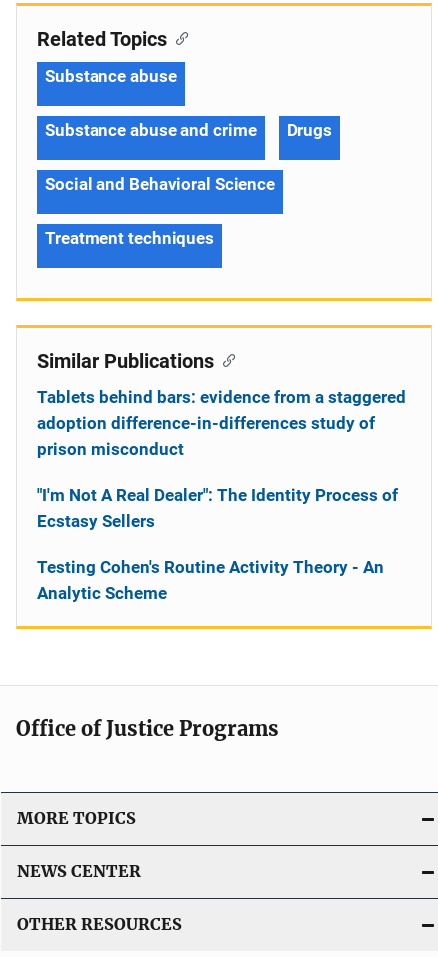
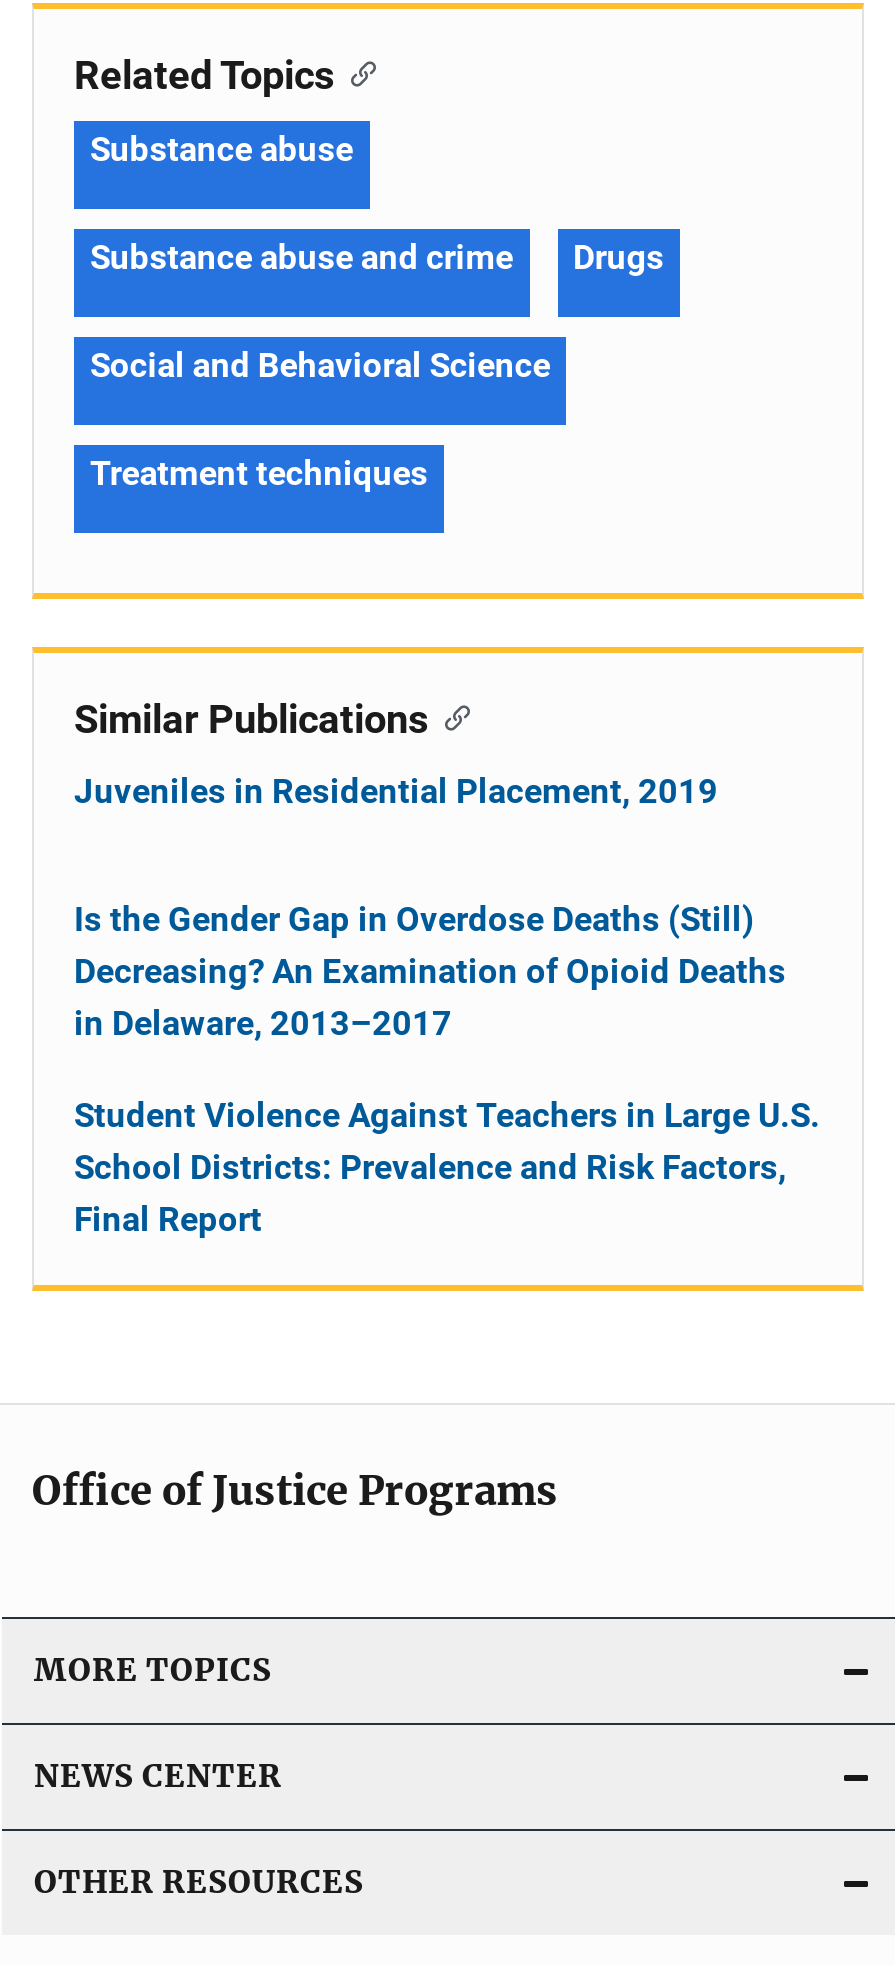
[37,387,406,459] Tablets behind bars: evidence from a staggered | adoption difference-in-differences study of | prison misconduct -> [74,771,718,811] Juveniles in Residential Placement, 2019
[37,485,398,531] "I'm Not A Real Dealer": The Identity Process of | Ecstasy Sellers -> [74,899,786,1043] Is the Gender Gap in Overdose Deaths (Still) | Decreasing? An Examination of Opioid Deaths | in Delaware, 2013–2017
[37,557,384,603] Testing Cohen's Routine Activity Theory - An | Analytic Scheme -> [74,1095,820,1239] Student Violence Against Teachers in Large U.S. | School Districts: Prevalence and Risk Factors, | Final Report

